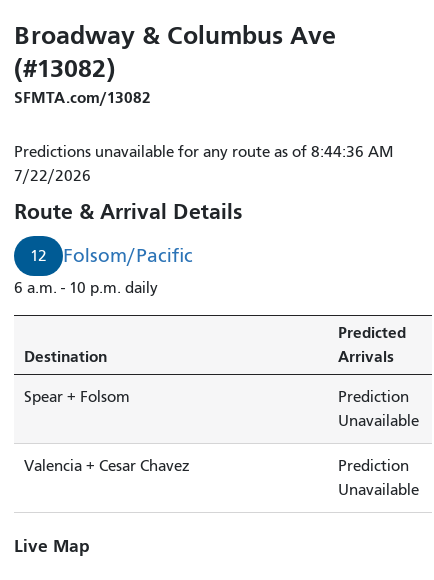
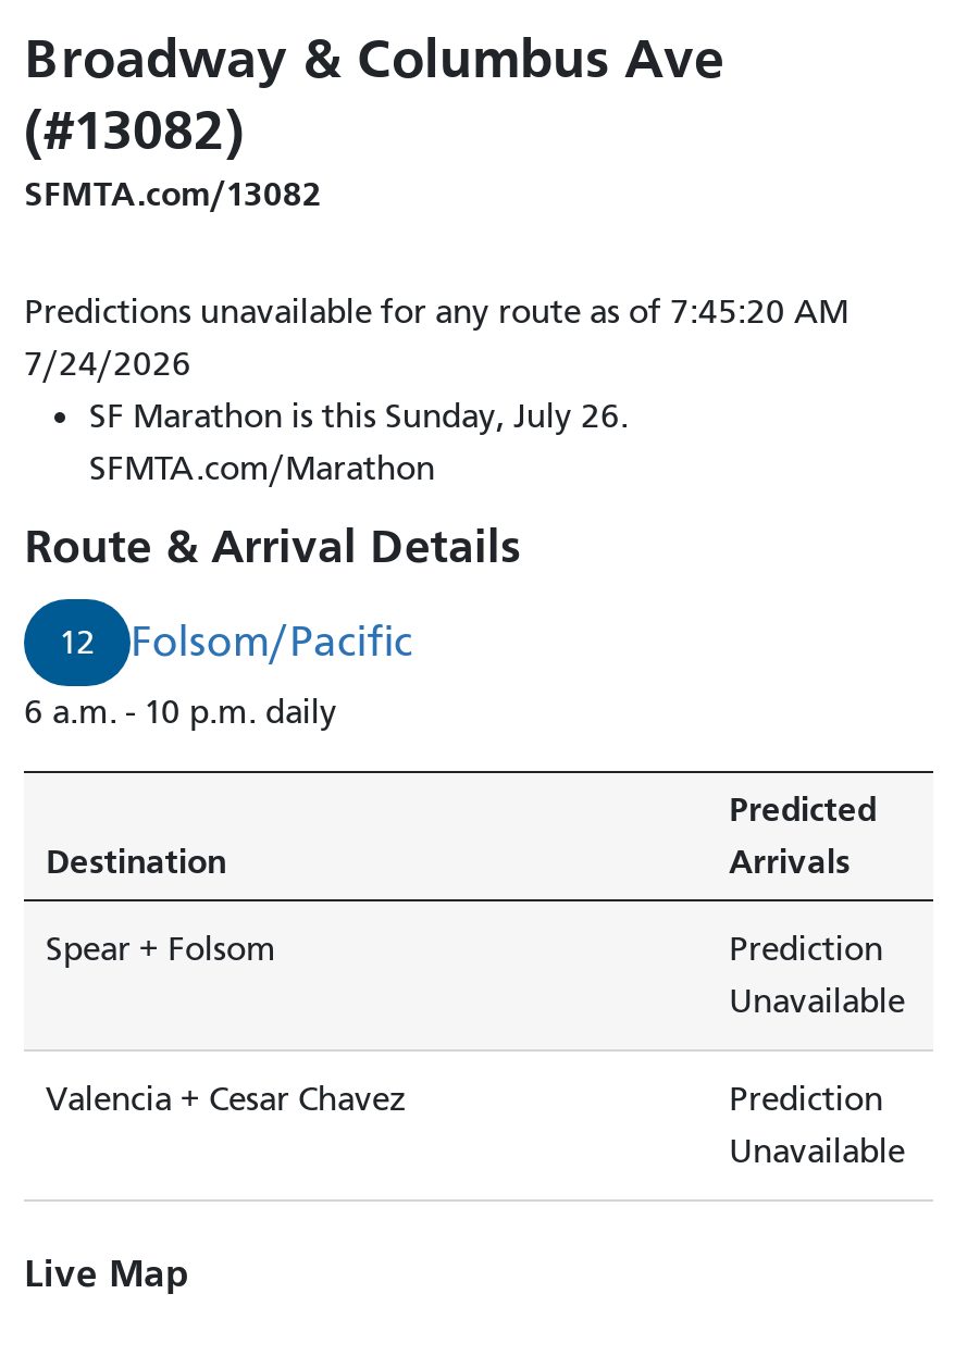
[14,143,393,185] Predictions unavailable for any route as of 8:44:36 AM | 7/22/2026 -> [24,292,848,487] Predictions unavailable for any route as of 7:45:20 AM | 7/24/2026 | SF Marathon is this Sunday, July 26. | SFMTA.com/Marathon

